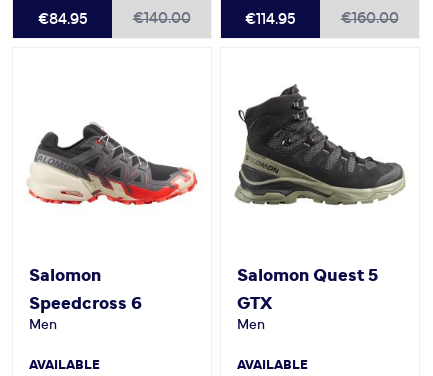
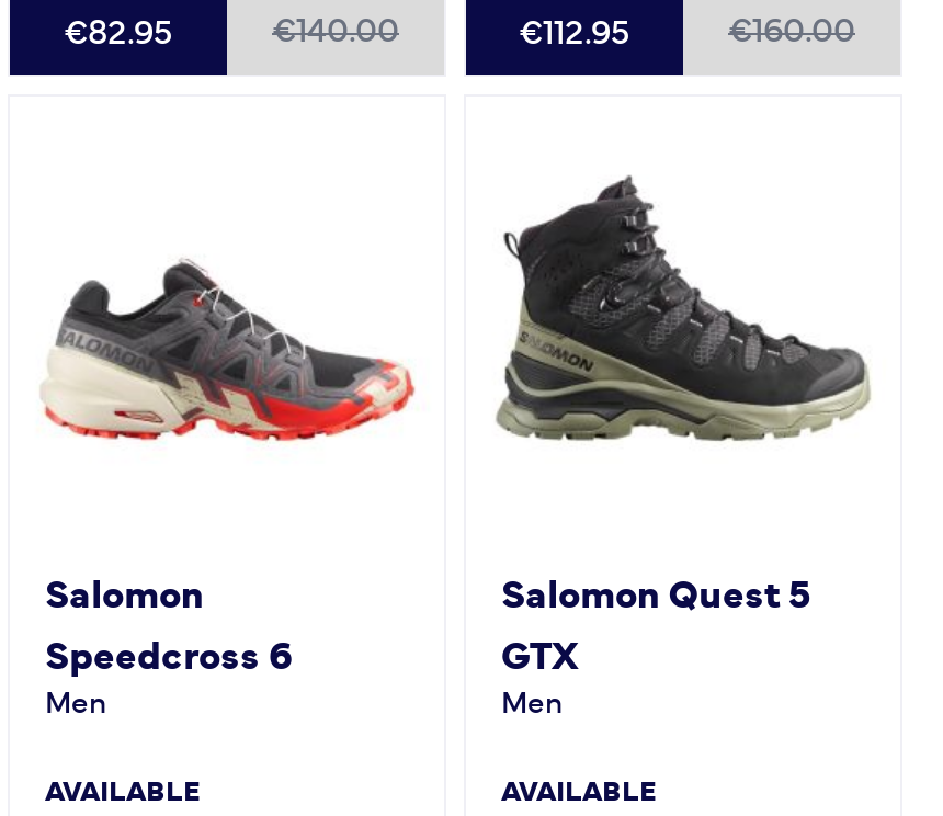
[37,11,87,27] €84.95 -> [64,15,173,50] €82.95
[245,11,296,27] €114.95 -> [519,15,630,50] €112.95

